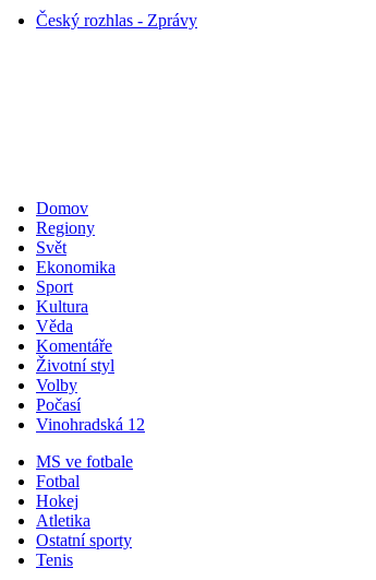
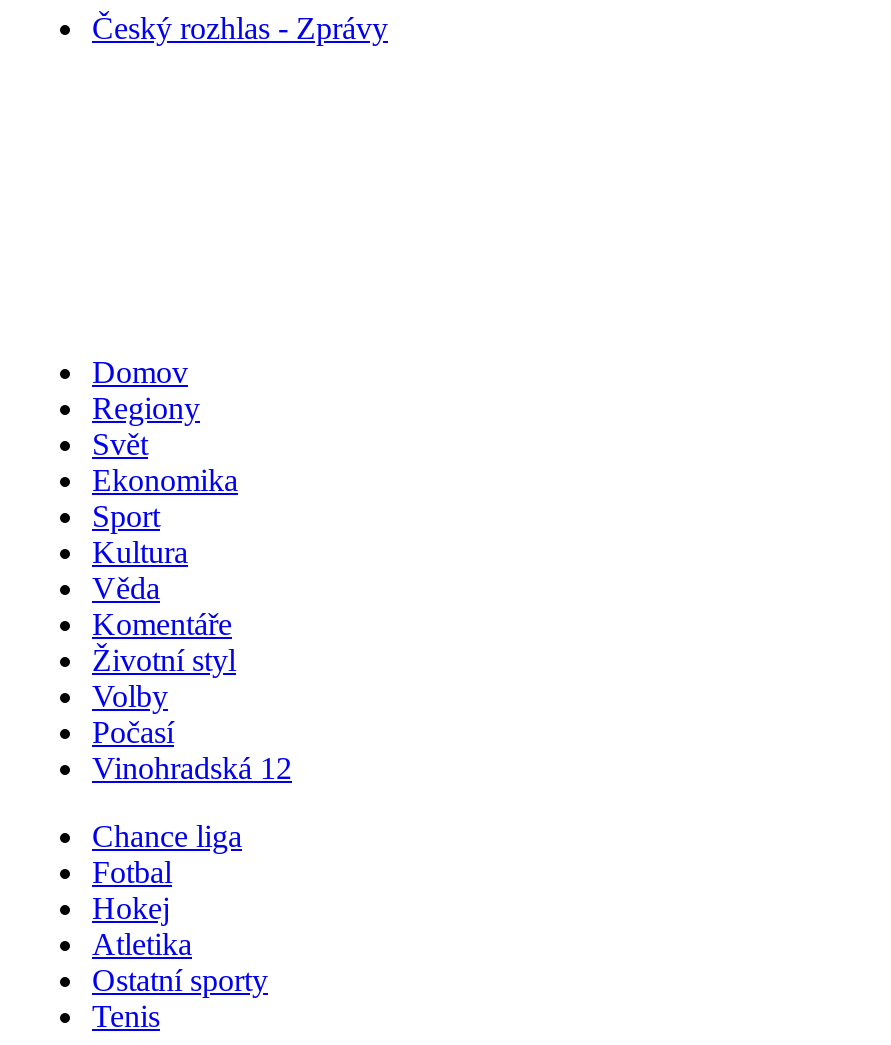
[36,453,133,471] MS ve fotbale -> [92,820,242,854] Chance liga

